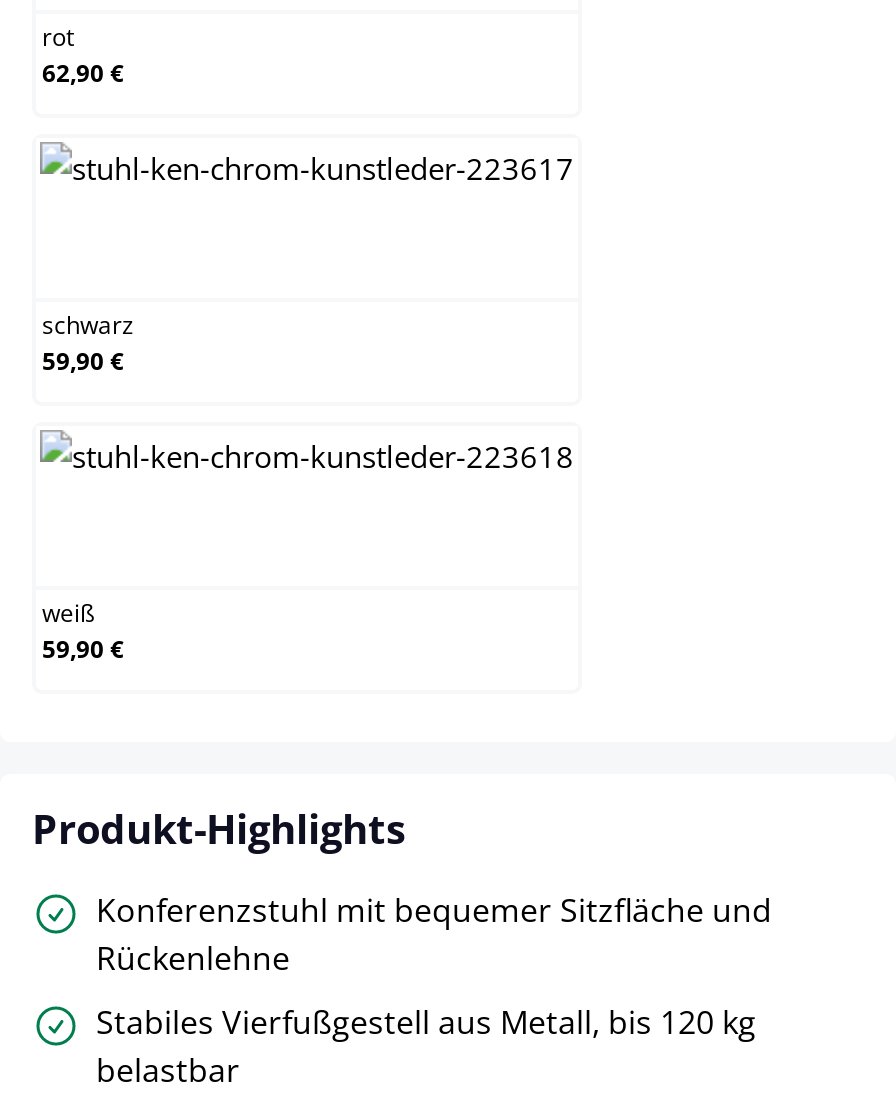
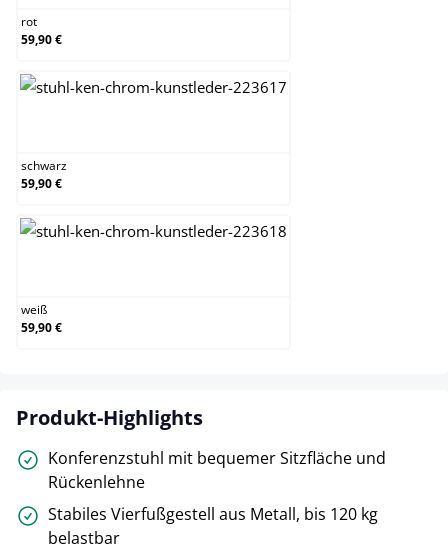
[42,56,124,90] 62,90 € -> [21,31,62,48] 59,90 €

